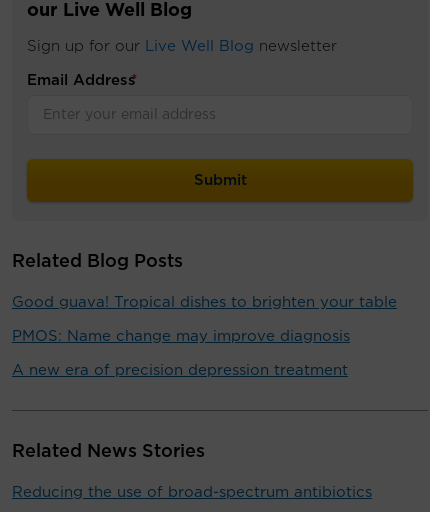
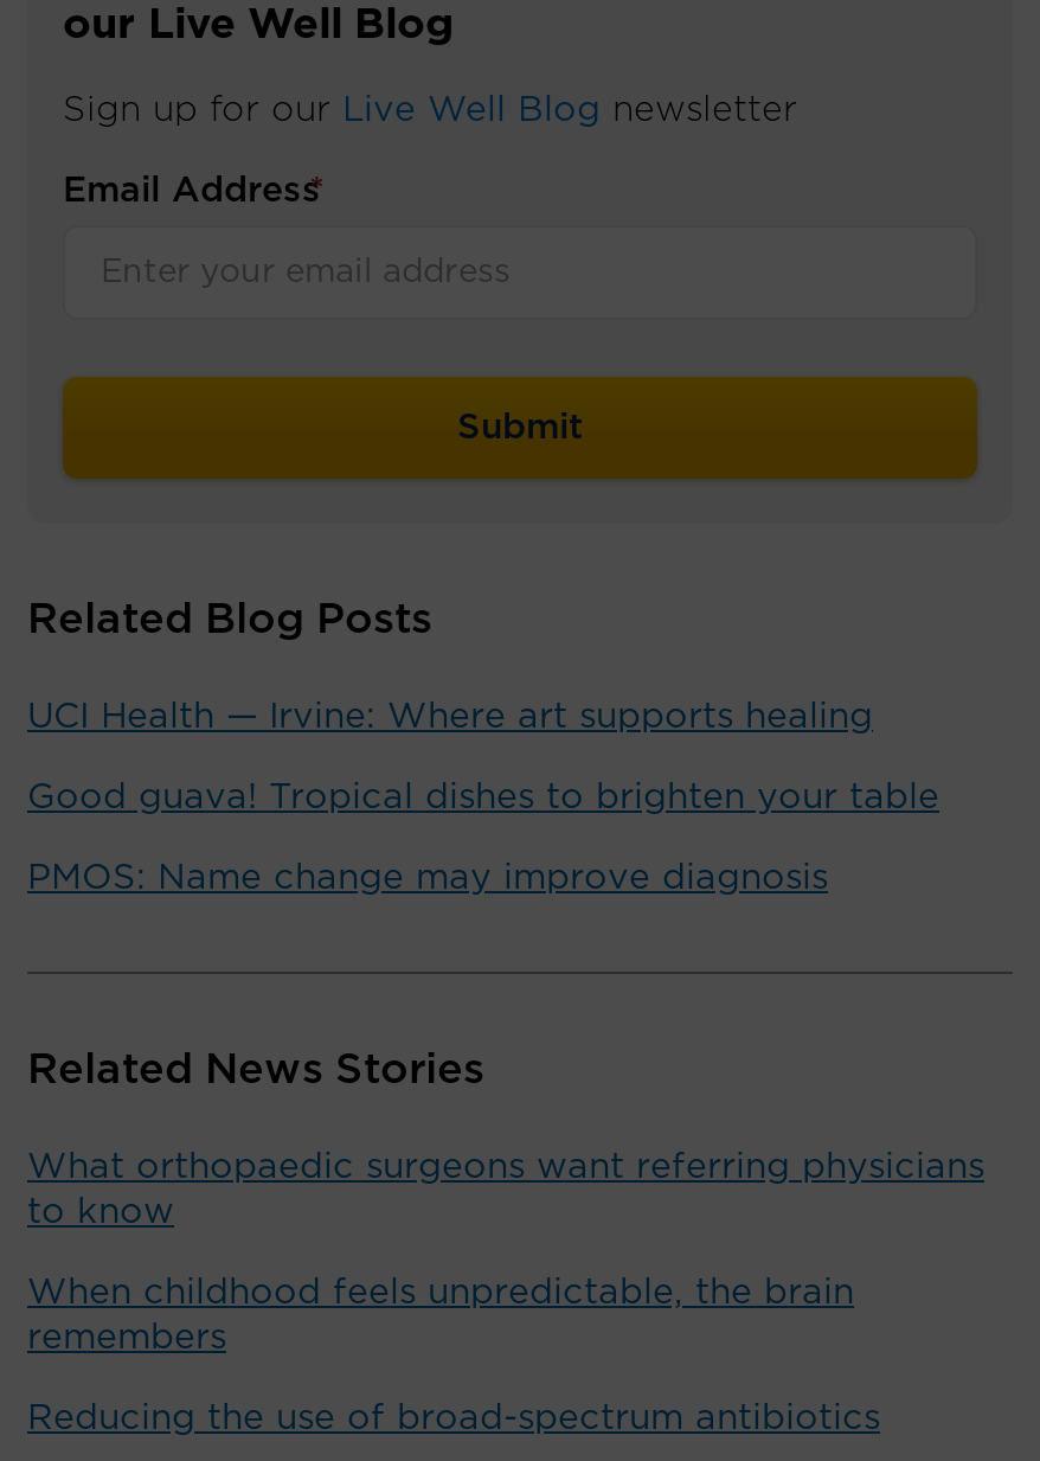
none -> [27,698,873,734] UCI Health — Irvine: Where art supports healing
[12,363,348,378] A new era of precision depression treatment -> none
none -> [27,1149,984,1355] What orthopaedic surgeons want referring physicians | to know | When childhood feels unpredictable, the brain | remembers

